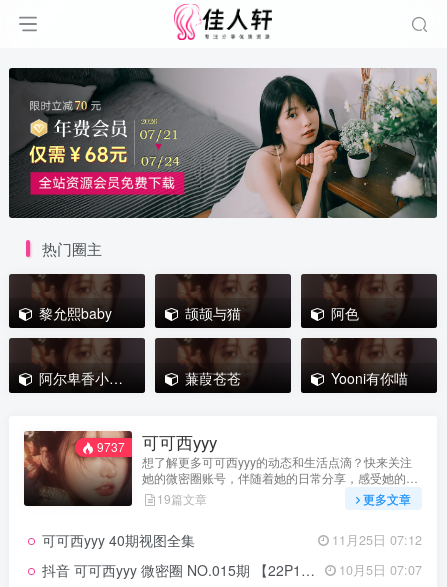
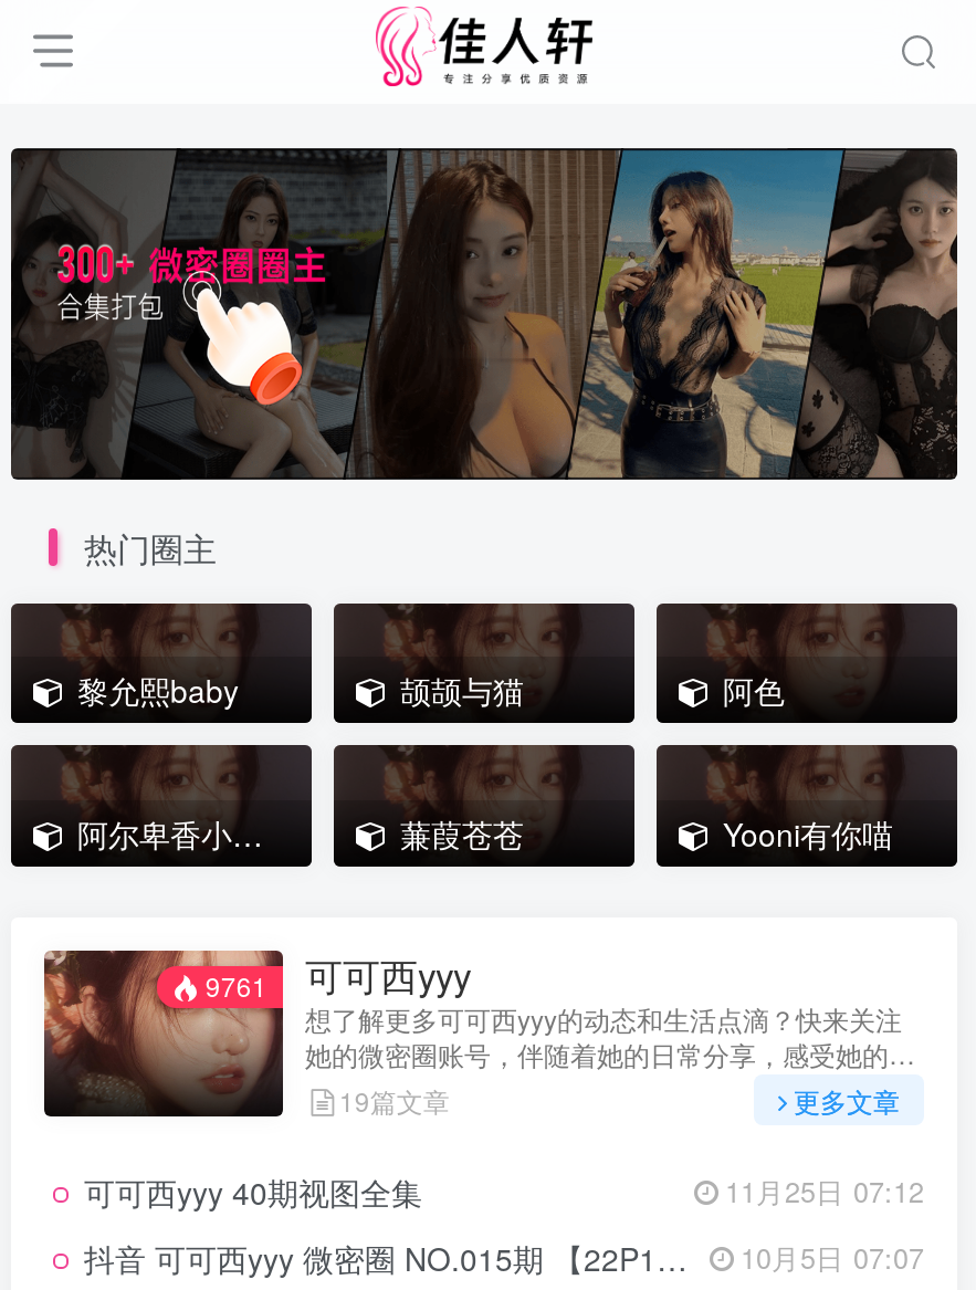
[9,67,438,219] [image] -> [13,146,959,482] [image]
[94,430,217,455] 9737 可可西yyy -> [199,948,471,1004] 9761 可可西yyy

